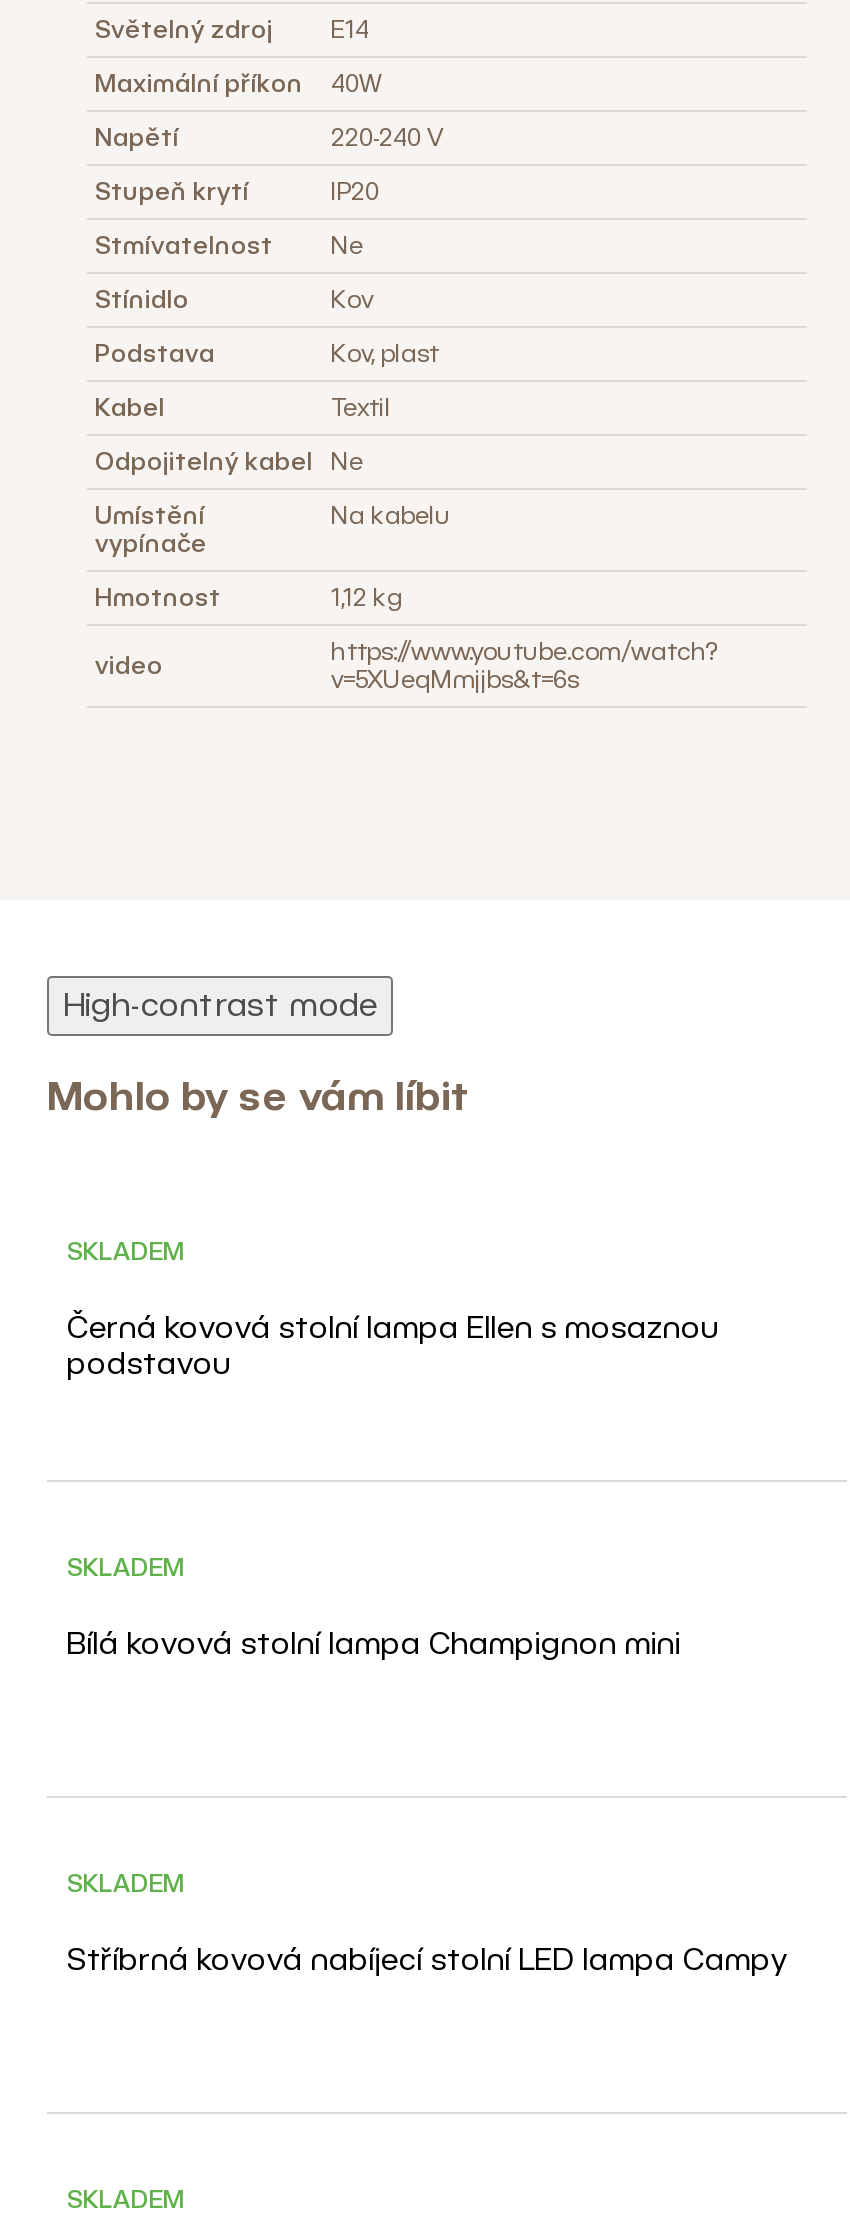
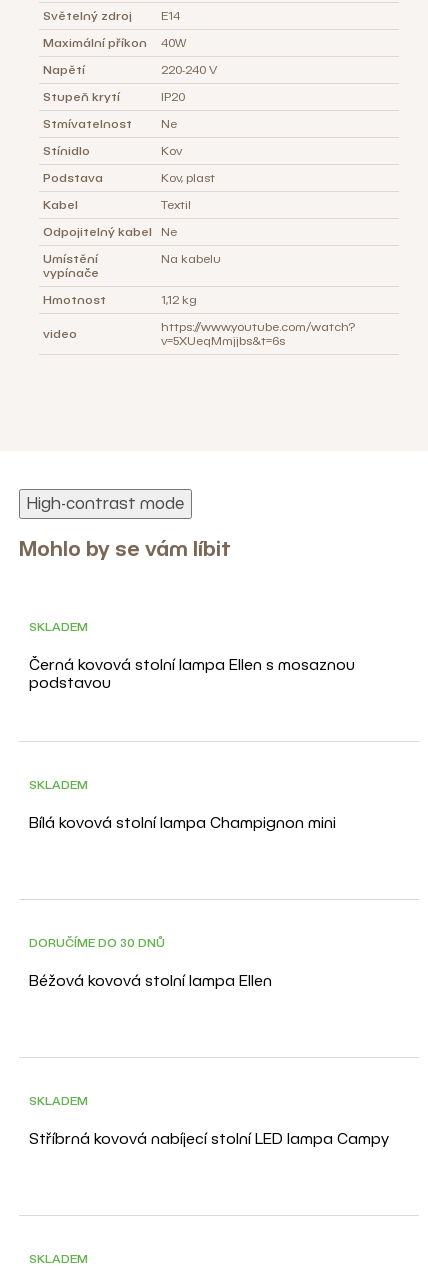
none -> [29,972,272,989] Béžová kovová stolní lampa Ellen
none -> [29,935,165,950] DORUČÍME DO 30 DNŮ

